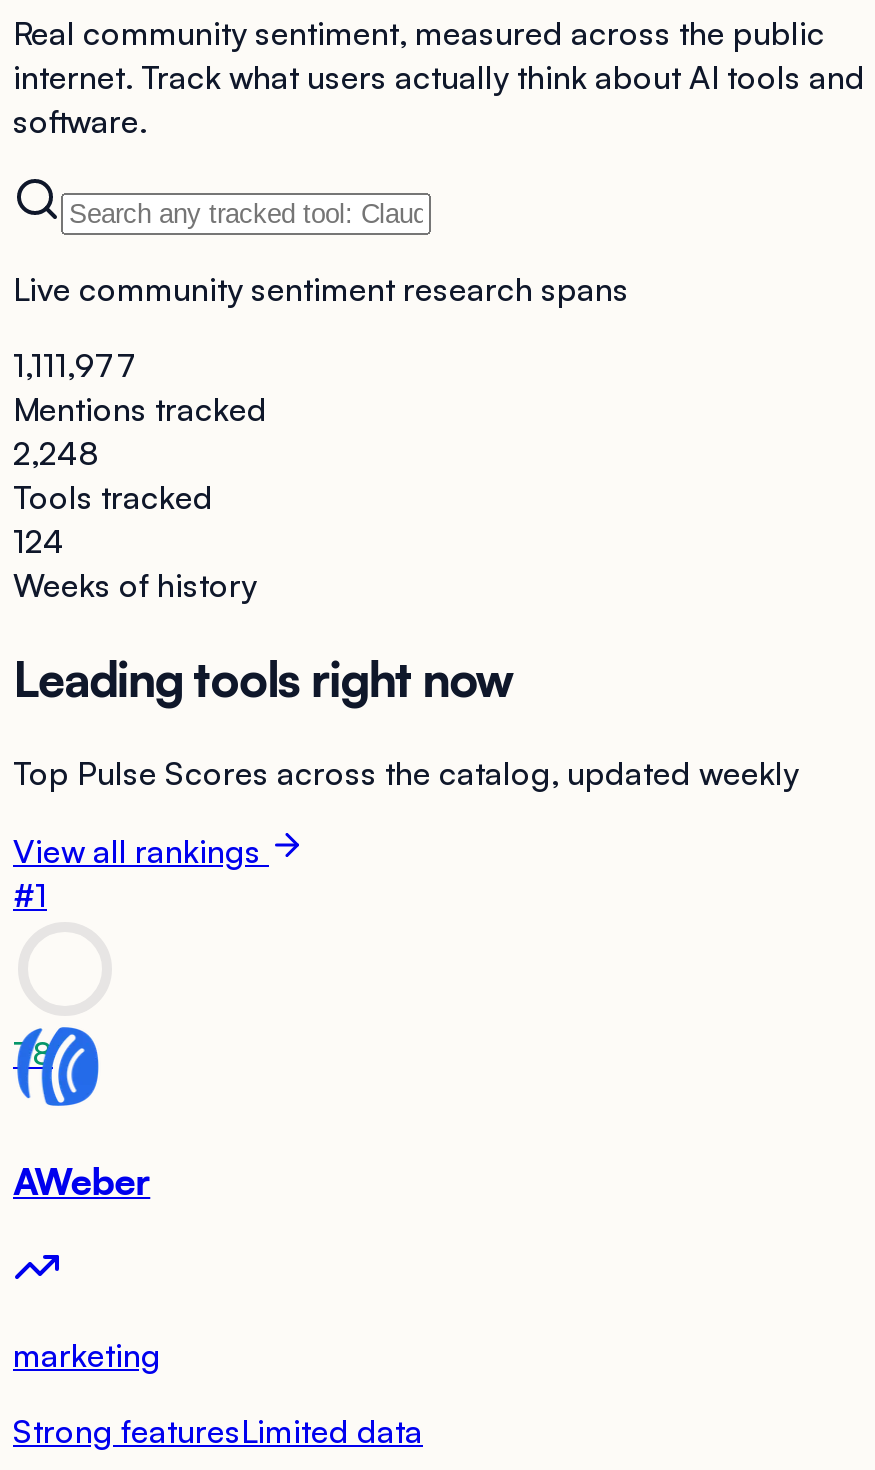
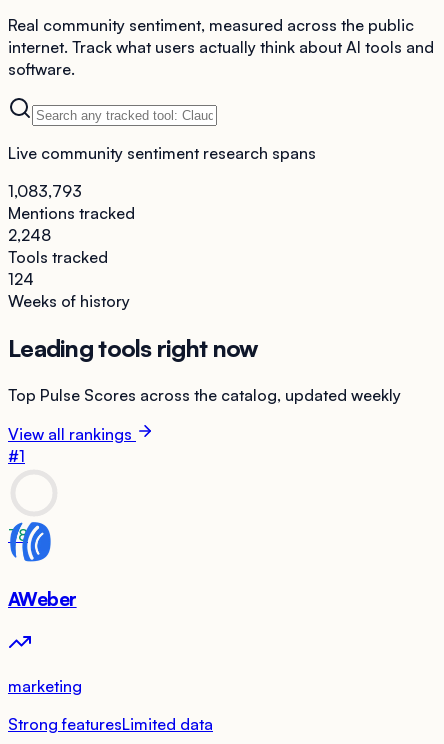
[13,345,137,385] 1,111,977 -> [8,181,82,201] 1,083,793

